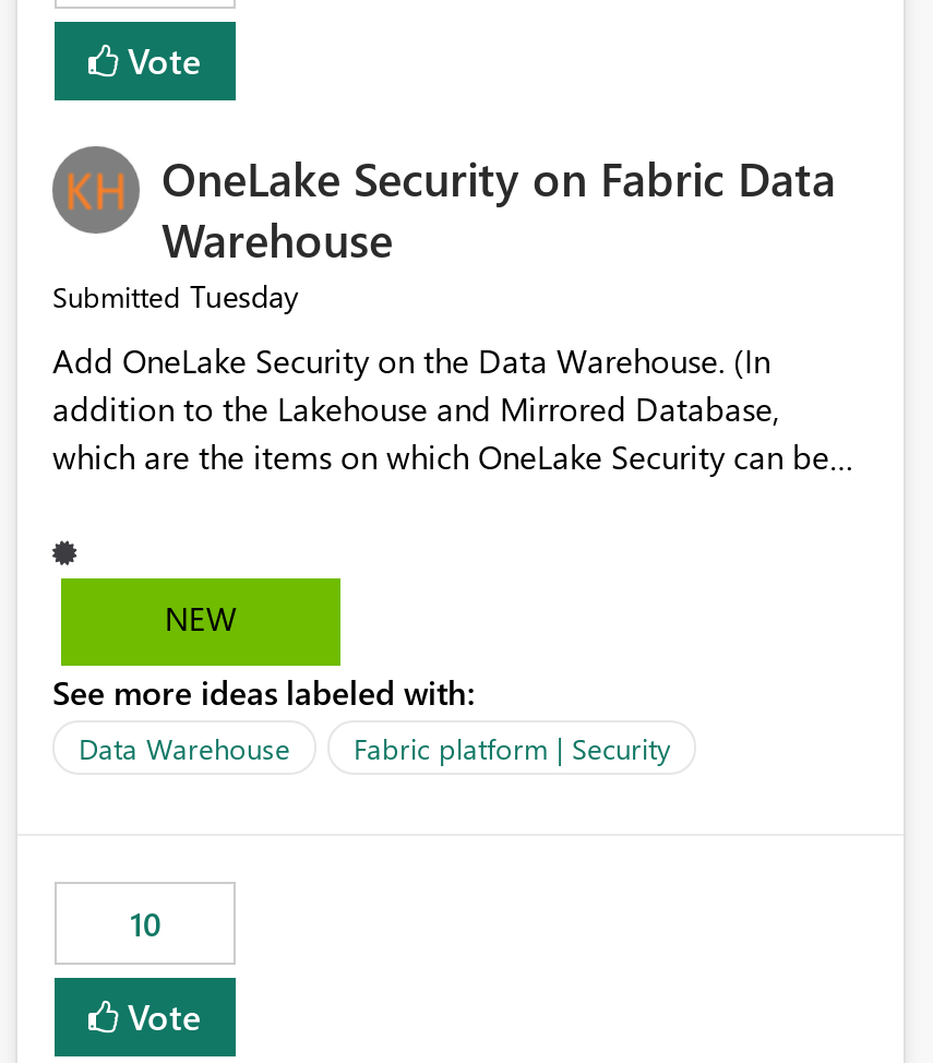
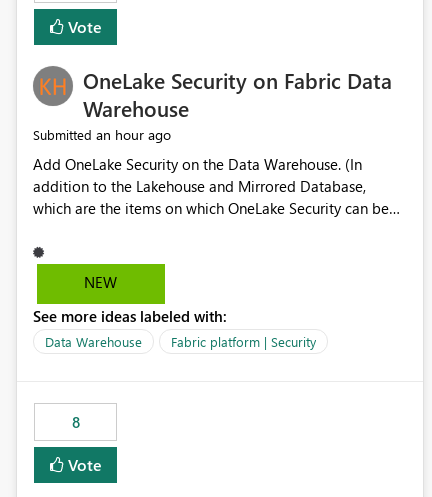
[52,276,299,317] Submitted Tuesday -> [33,125,171,144] Submitted an hour ago
[130,902,160,946] 10 -> [71,412,79,432] 8

